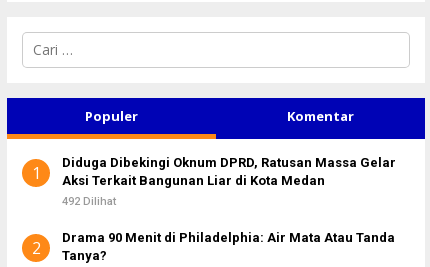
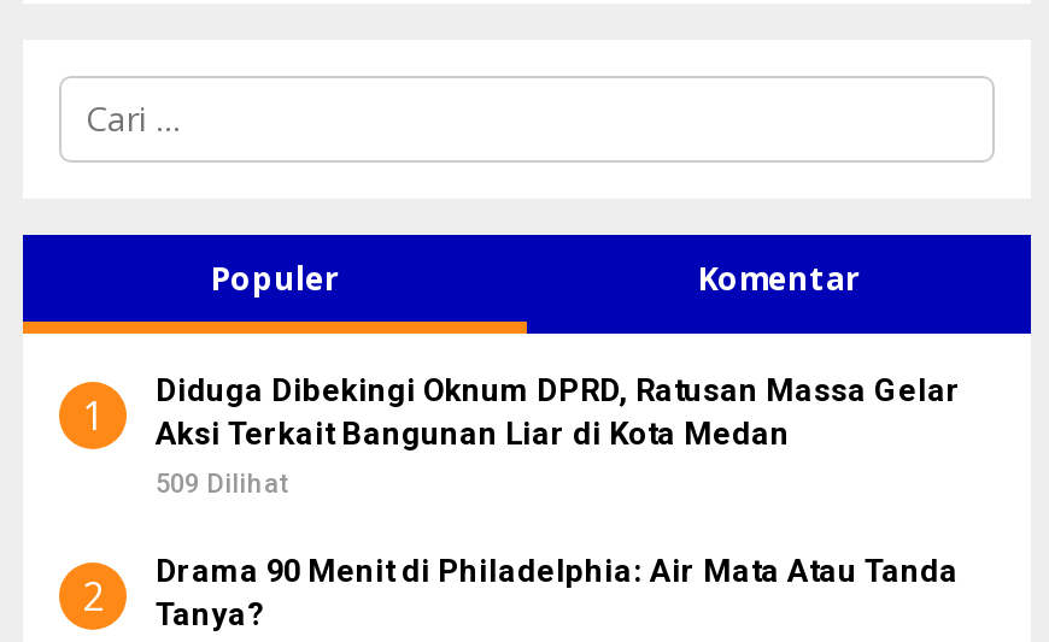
[62,195,116,208] 492 Dilihat -> [156,468,286,499] 509 Dilihat

